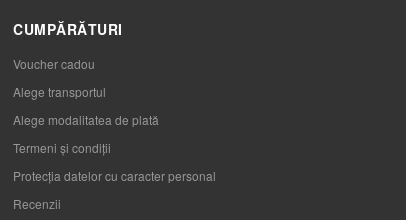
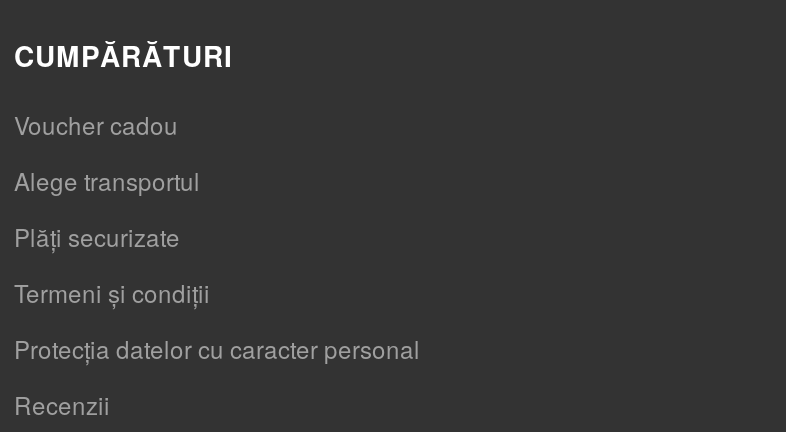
[13,111,159,128] Alege modalitatea de plată -> [14,220,180,254] Plăți securizate

